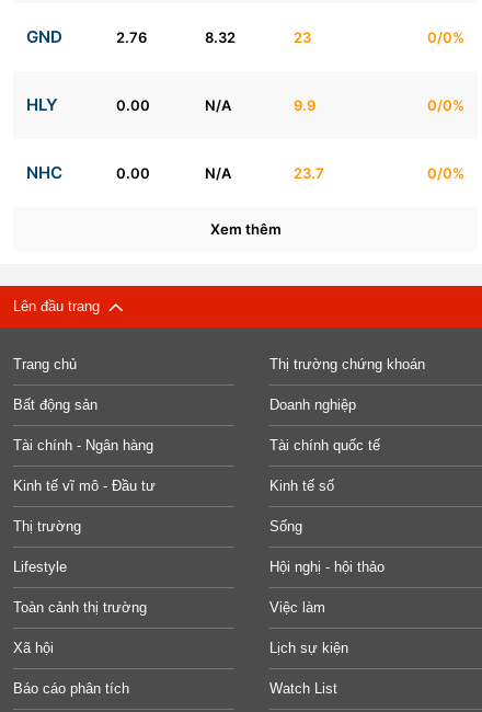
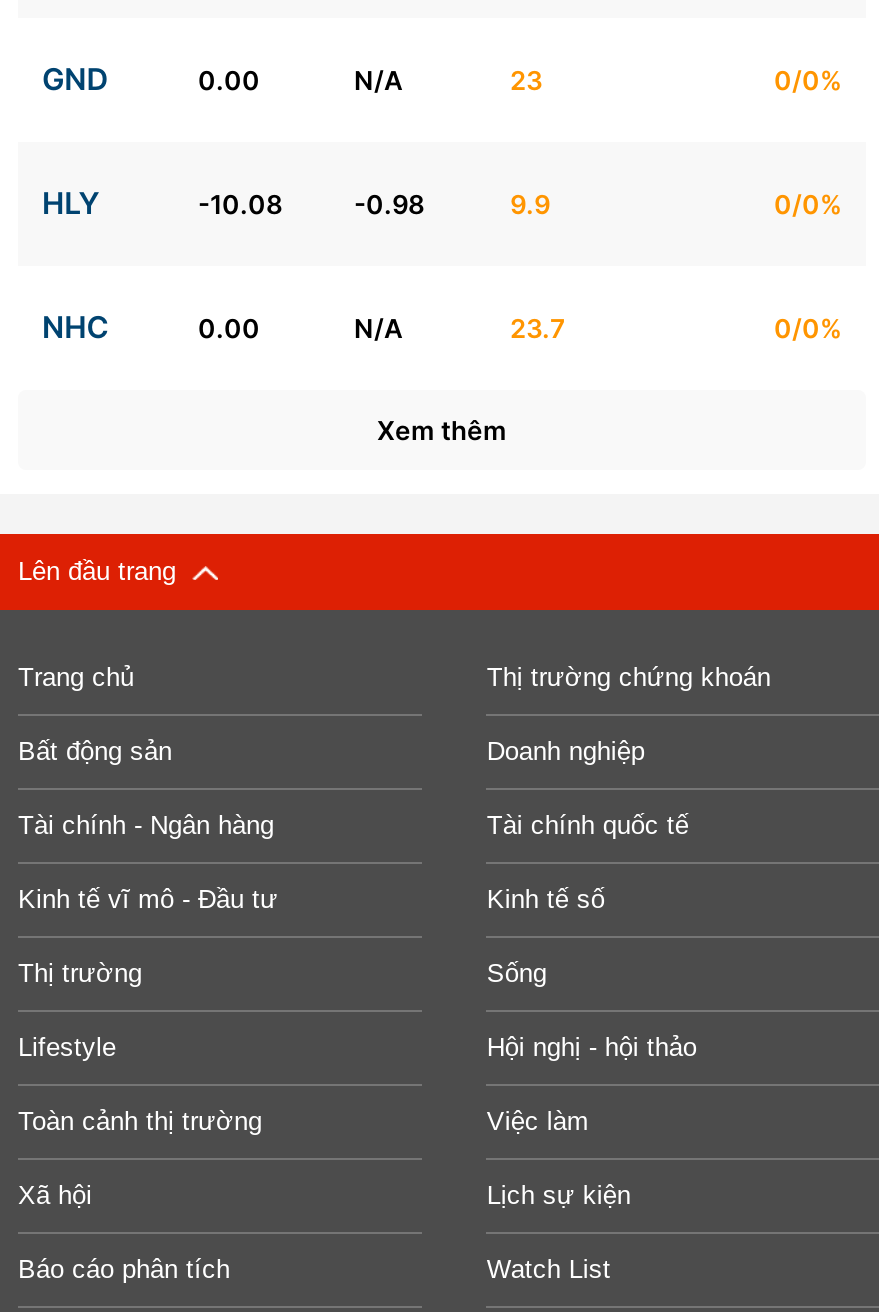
[116,28,236,46] 2.76 | 8.32 -> [198,63,402,95] 0.00 | N/A
[116,96,231,114] 0.00 | N/A -> [198,187,424,219] -10.08 | -0.98

